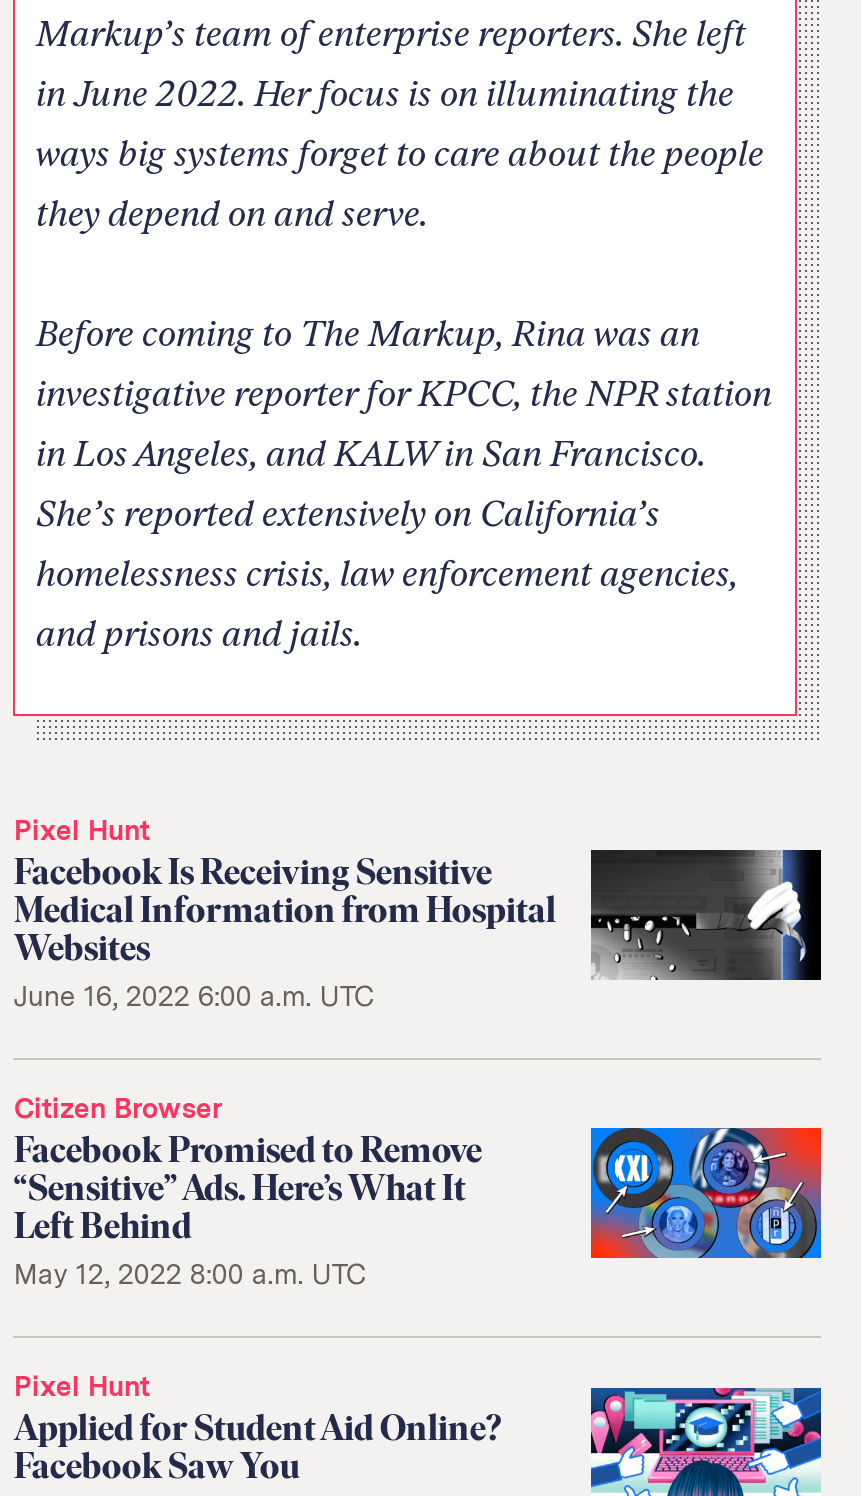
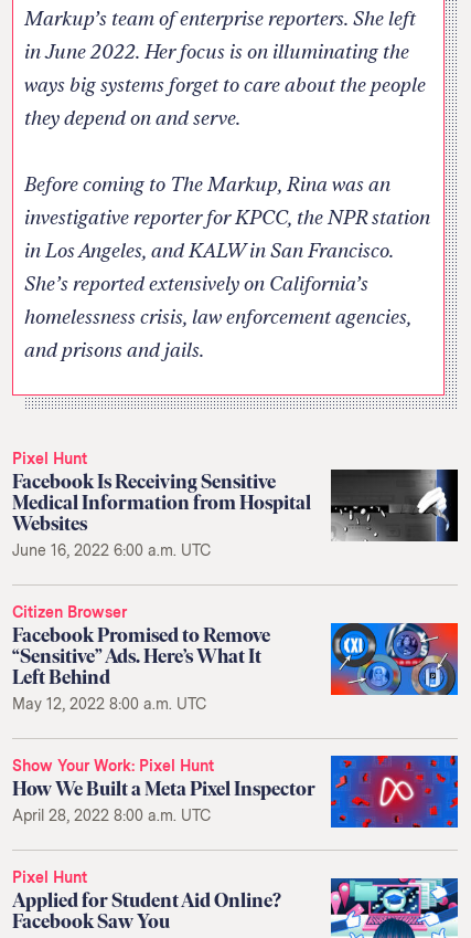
none -> [13,755,459,829] [image] | Show Your Work Pixel Hunt | How We Built a Meta Pixel Inspector | April 28, 2022 8:00 a.m. UTC

